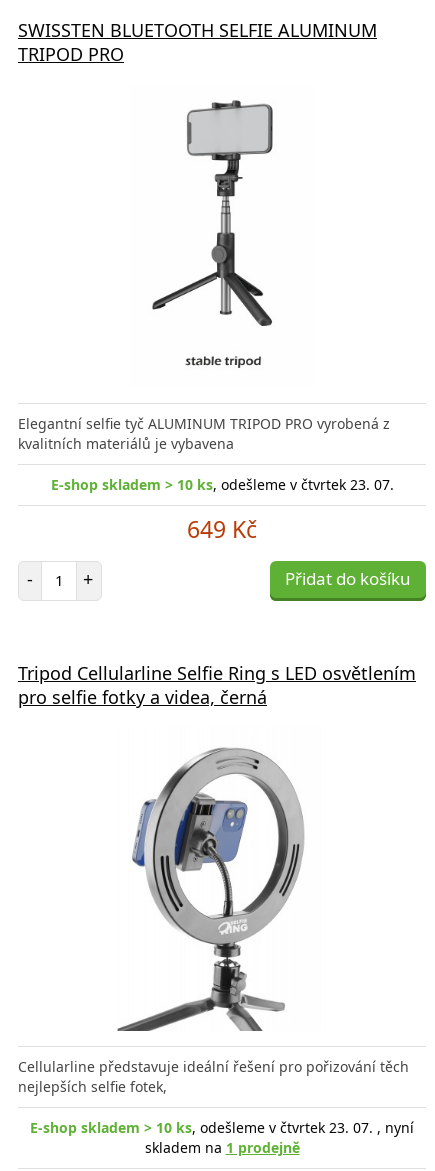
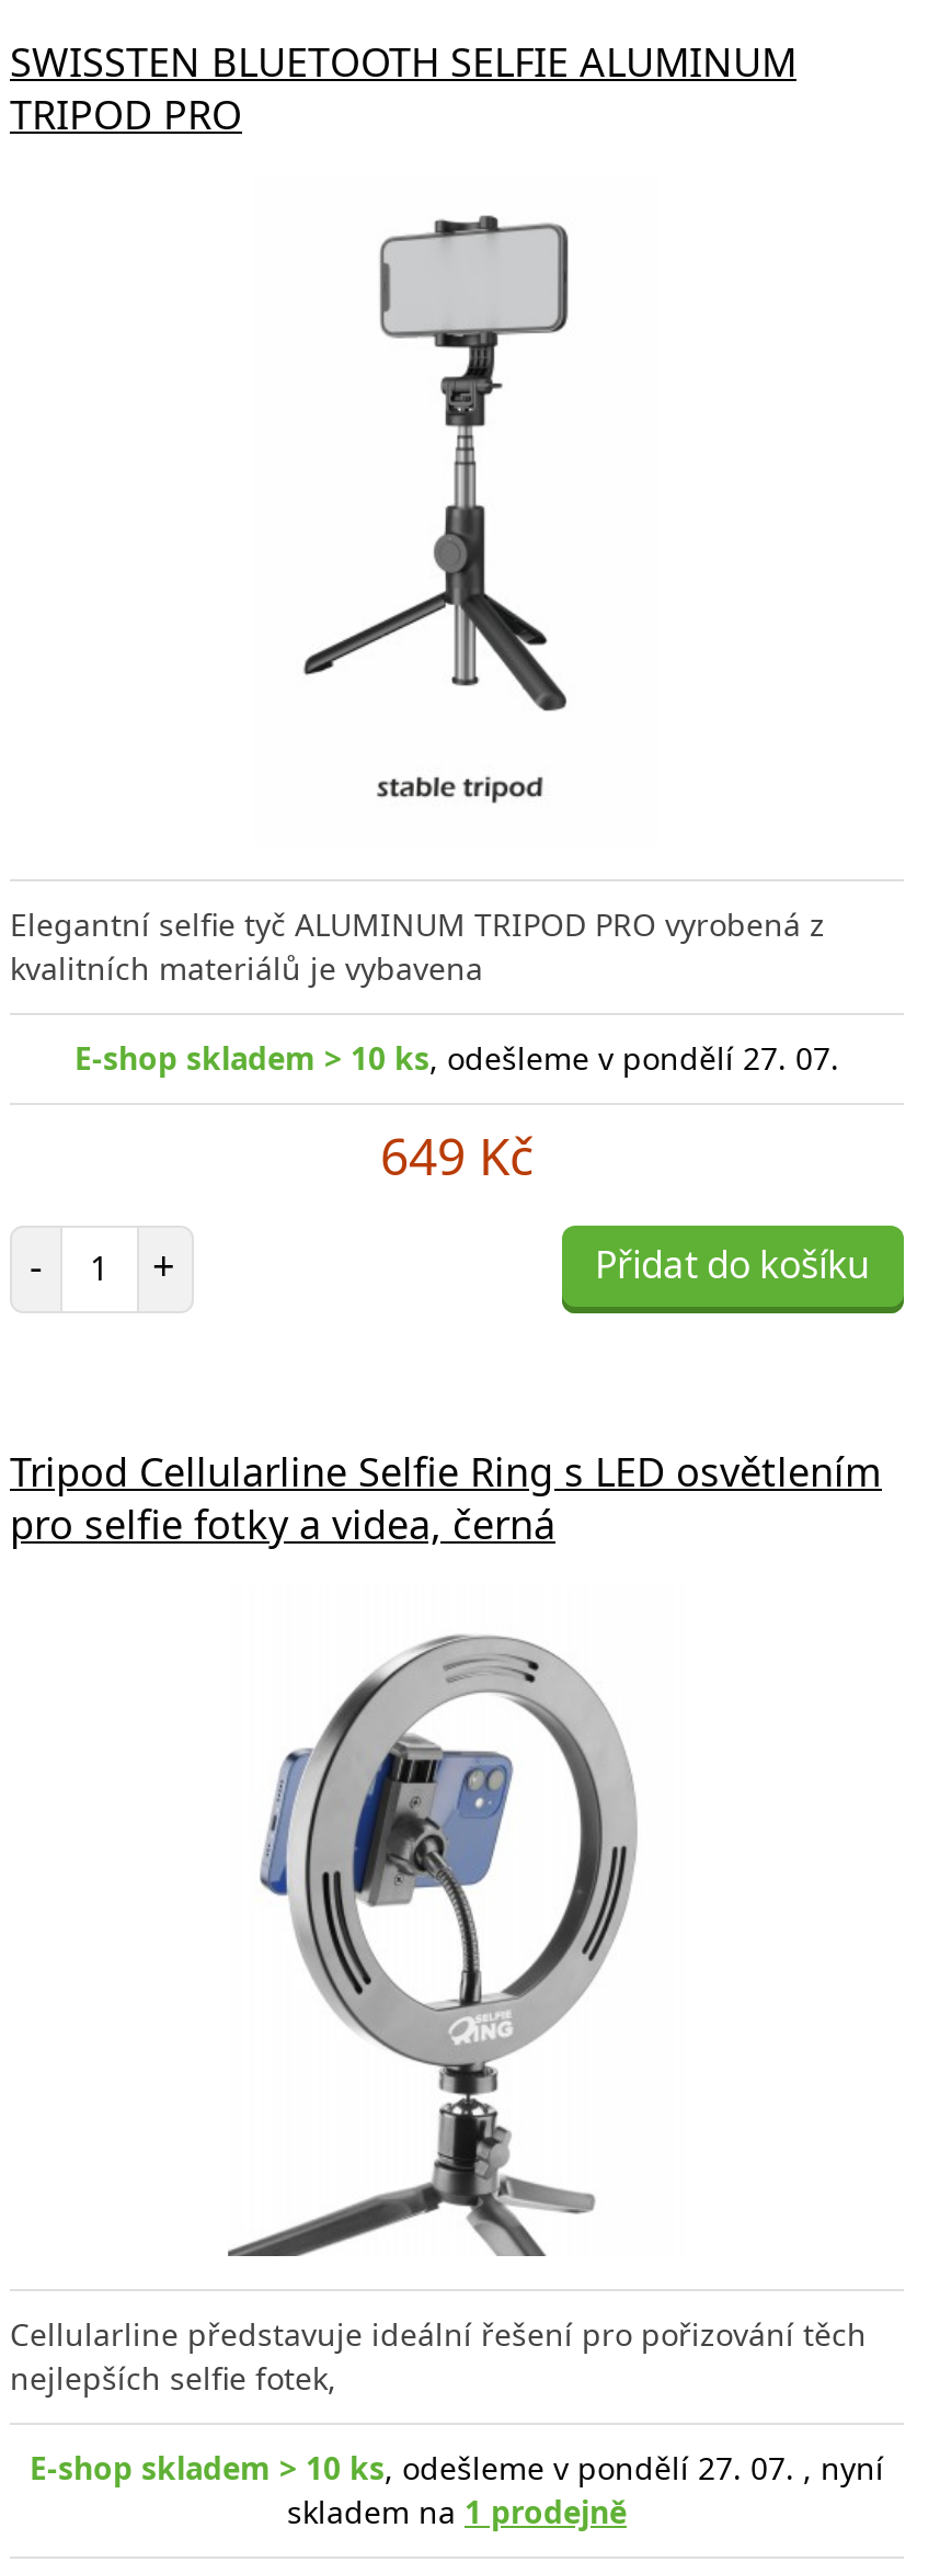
[50,474,393,493] E-shop skladem > 10 ks, odešleme v čtvrtek 23. 07. -> [74,1036,839,1078] E-shop skladem > 10 ks, odešleme v pondělí 27. 07.
[30,1117,414,1136] E-shop skladem > 10 ks, odešleme v čtvrtek 23. 07. , nyní -> [30,2446,884,2487] E-shop skladem > 10 ks, odešleme v pondělí 27. 07. , nyní

